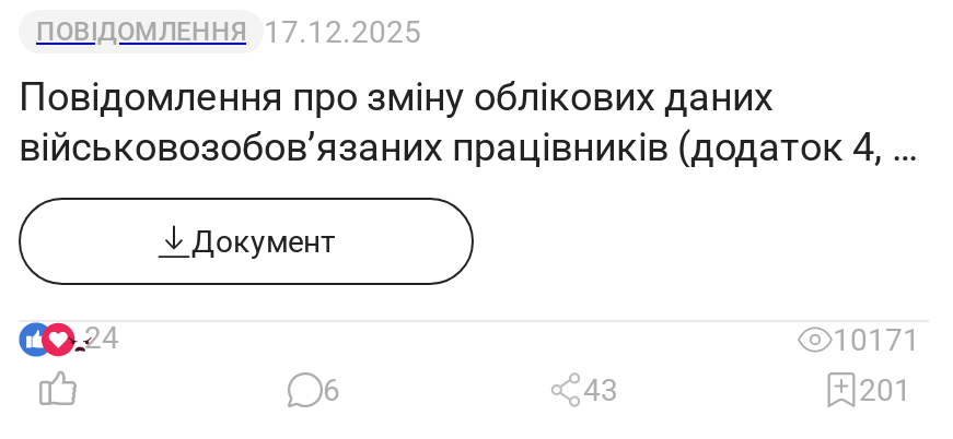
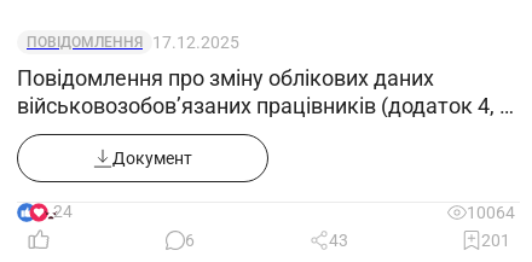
[833,322,920,357] 10171 -> [467,203,515,222] 10064

